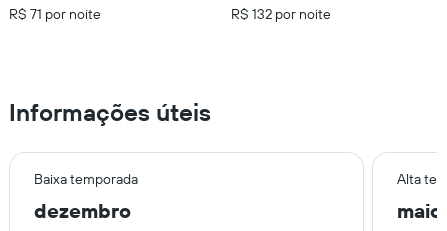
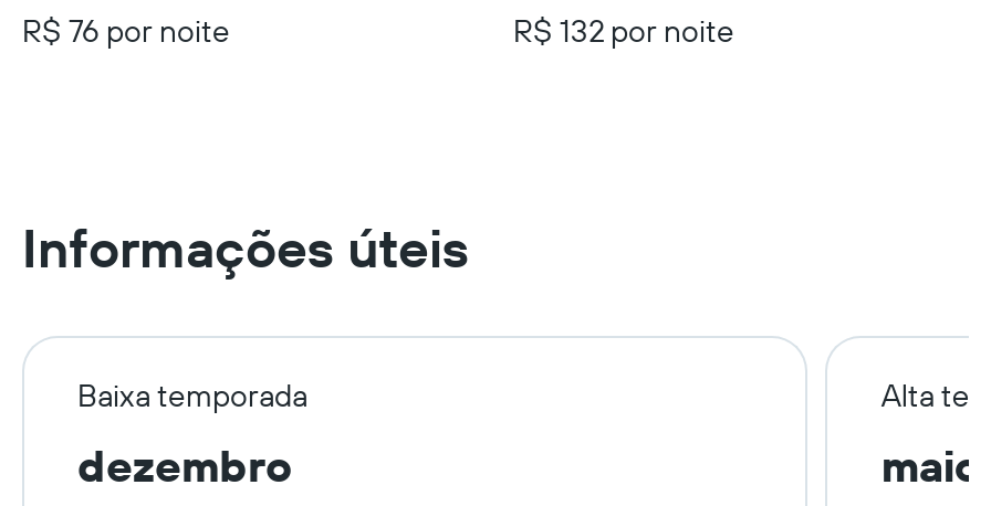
[9,5,101,23] R$ 71 por noite -> [22,10,230,50] R$ 76 por noite

